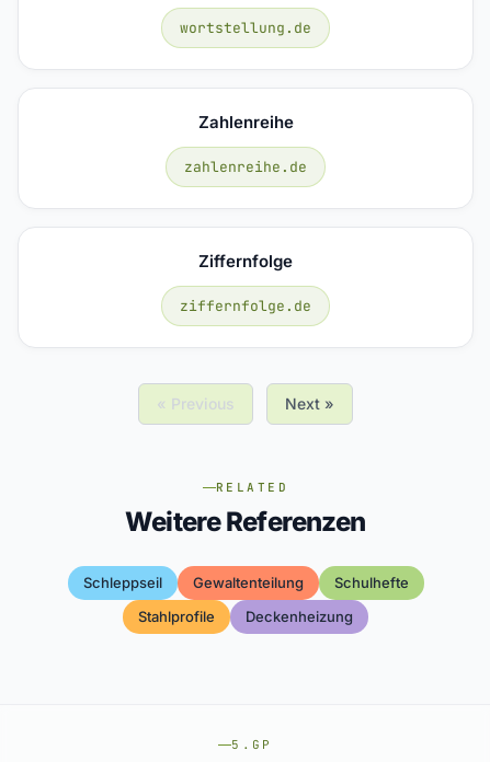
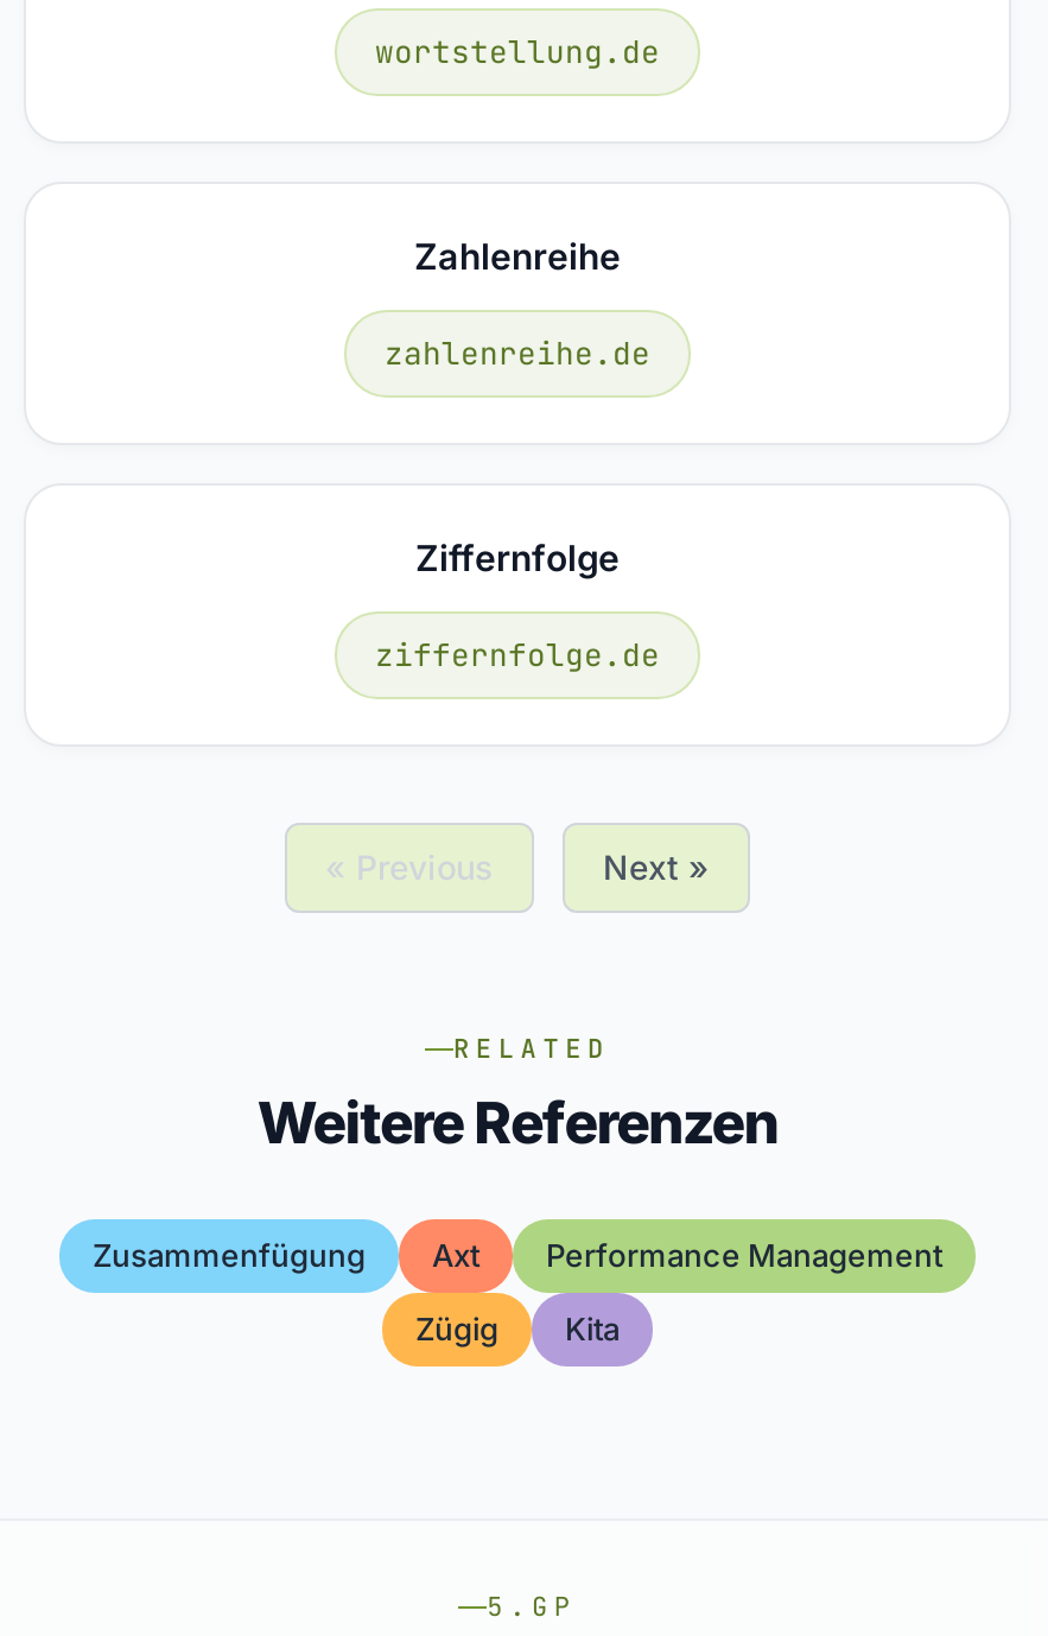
[83,574,408,591] Schleppseil | Gewaltenteilung | Schulhefte -> [93,1236,942,1274] Zusammenfügung | Axt | Performance Management
[138,608,353,625] Stahlprofile | Deckenheizung -> [415,1310,620,1348] Zügig | Kita

